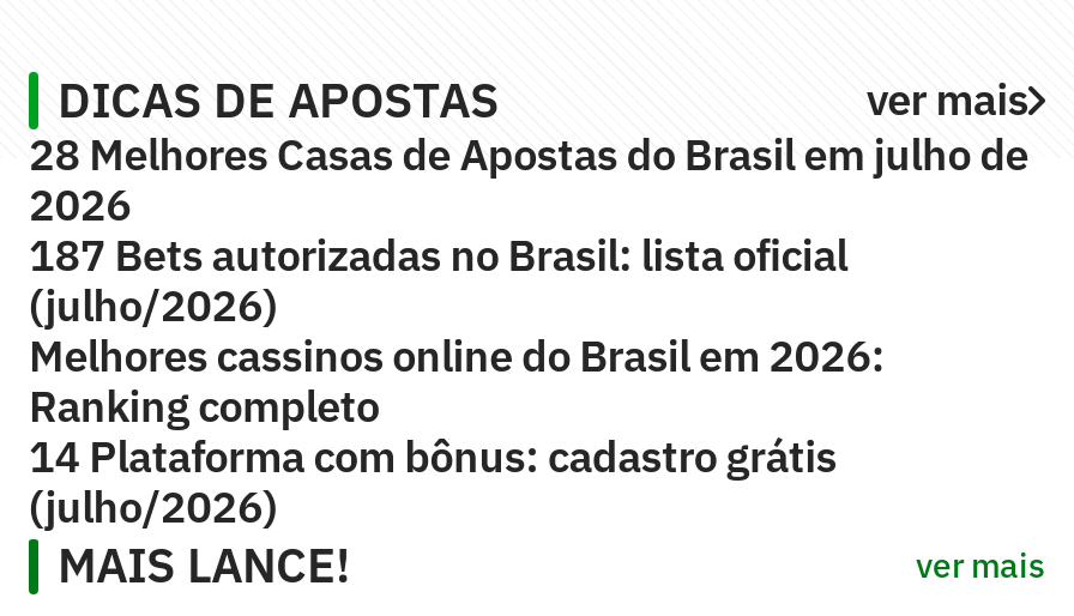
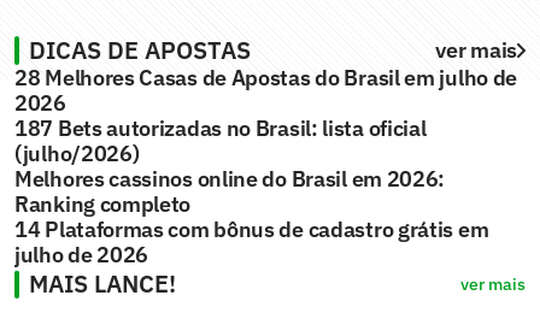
[29,429,837,535] 14 Plataforma com bônus: cadastro grátis | (julho/2026) -> [14,215,488,268] 14 Plataformas com bônus de cadastro grátis em | julho de 2026

